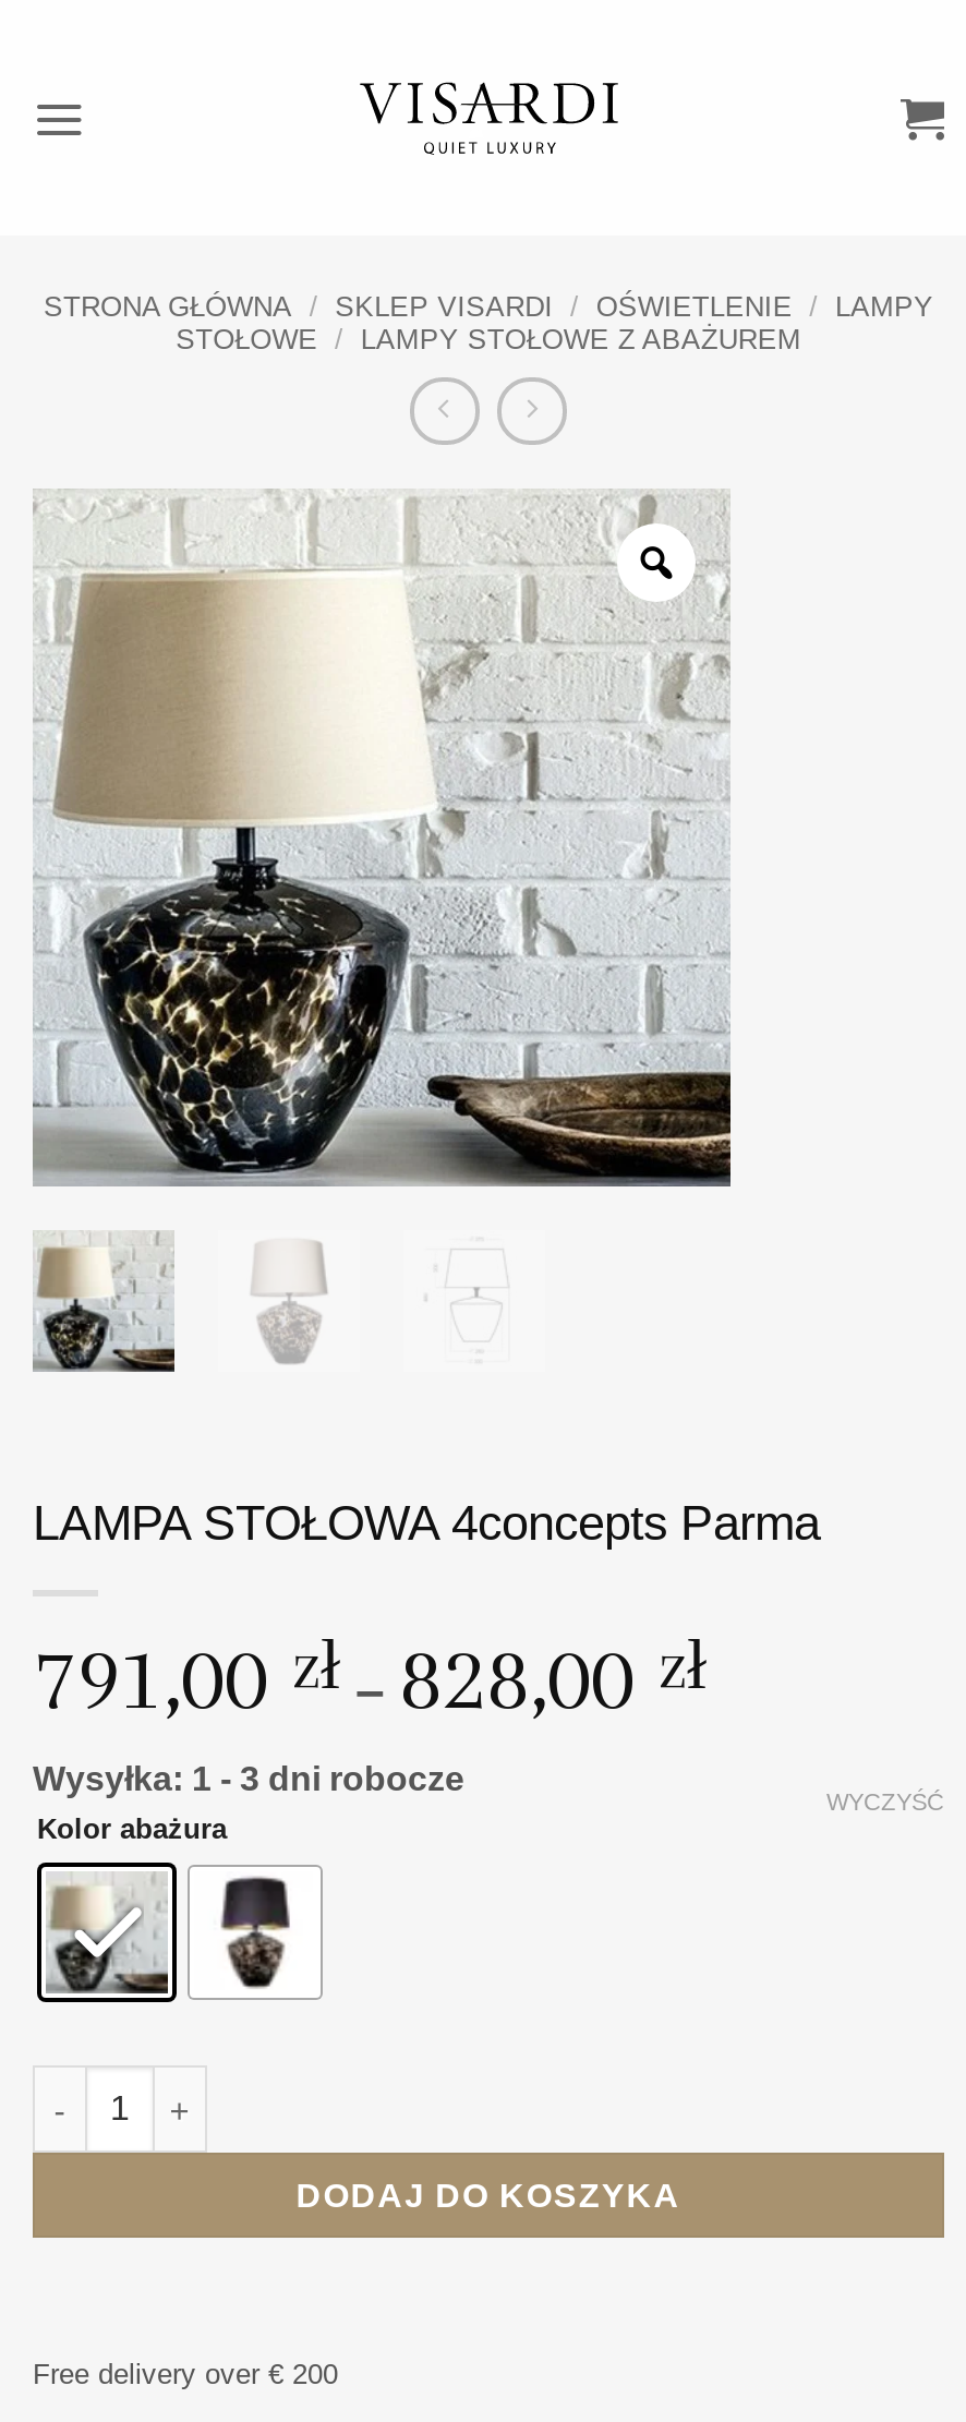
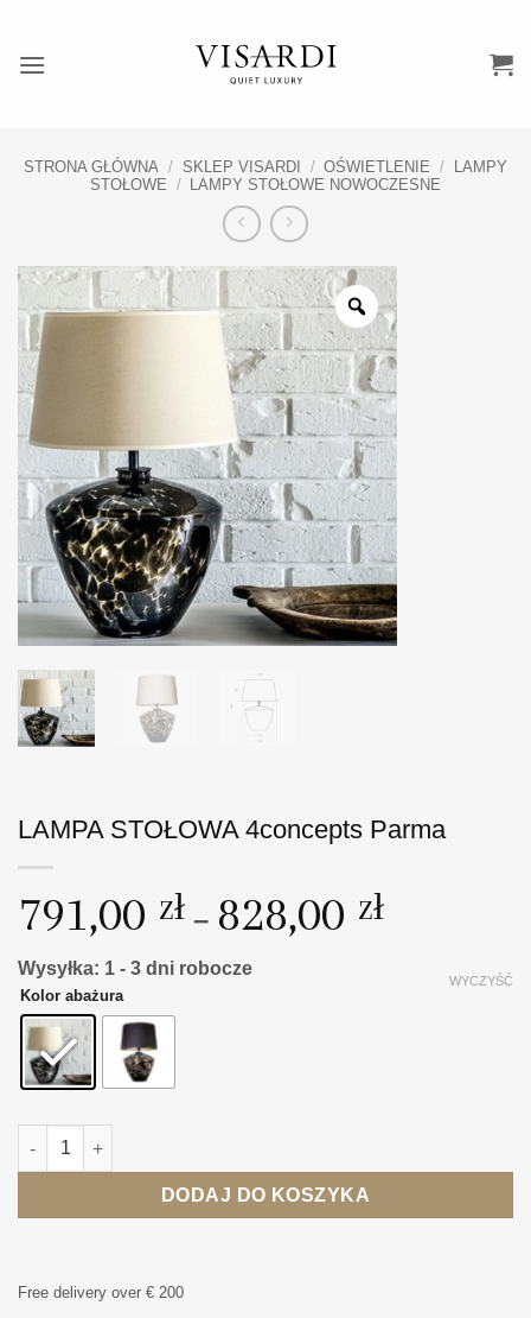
[176,323,801,356] STOŁOWE / LAMPY STOŁOWE Z ABAŻUREM -> [90,176,441,194] STOŁOWE / LAMPY STOŁOWE NOWOCZESNE

